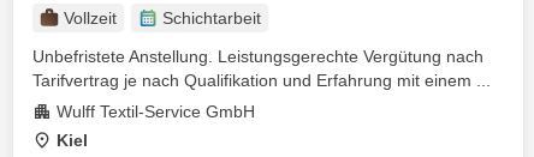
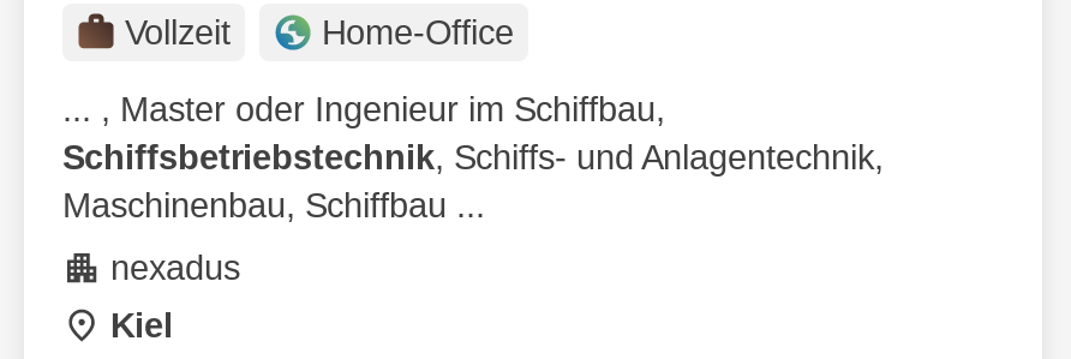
[162,8,261,28] Schichtarbeit -> [322,13,514,52] Home-Office
[32,47,491,90] Unbefristete Anstellung. Leistungsgerechte Vergütung nach | Tarifvertrag je nach Qualifikation und Erfahrung mit einem ... -> [62,90,884,225] ... , Master oder Ingenieur im Schiffbau, | Schiffsbetriebstechnik, Schiffs- und Anlagentechnik, | Maschinenbau, Schiffbau ...
[57,102,255,121] Wulff Textil-Service GmbH -> [110,249,240,287] nexadus

